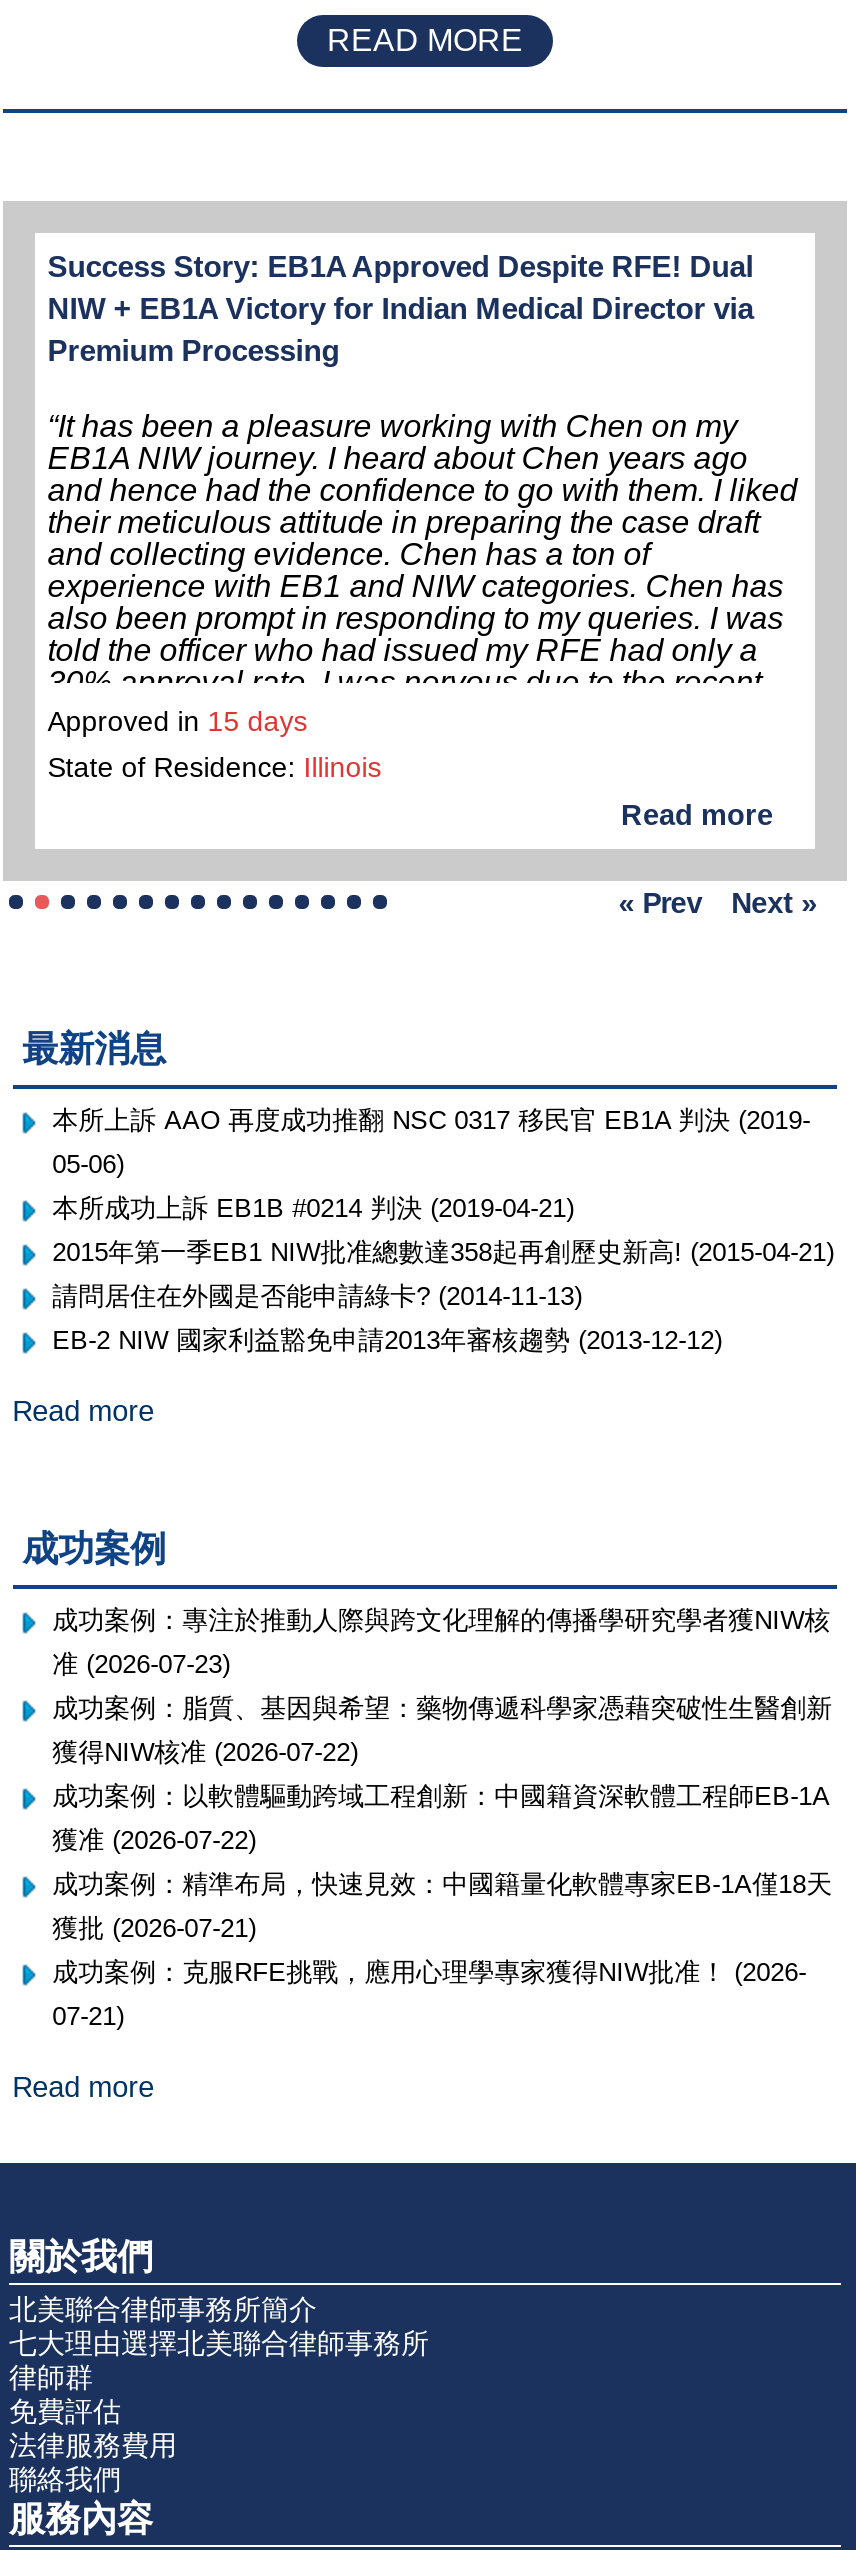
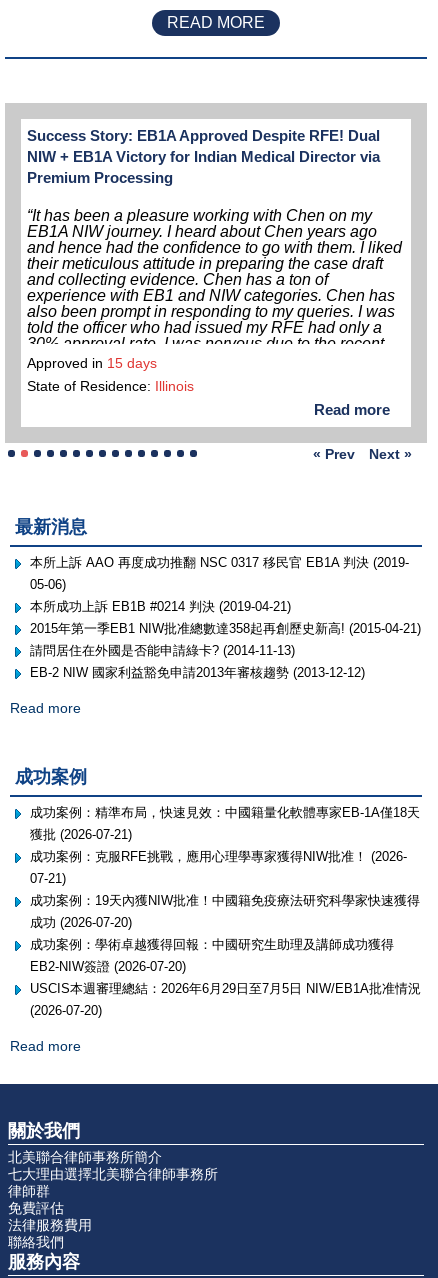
[52,1605,832,1855] 成功案例：專注於推動人際與跨文化理解的傳播學研究學者獲NIW核 | 准 (2026-07-23) | 成功案例：脂質、基因與希望：藥物傳遞科學家憑藉突破性生醫創新 | 獲得NIW核准 (2026-07-22) | 成功案例：以軟體驅動跨域工程創新：中國籍資深軟體工程師EB-1A | 獲准 (2026-07-22) -> none
moved [52,1869,832,2031] -> [30,805,420,886]: 成功案例：精準布局，快速見效：中國籍量化軟體專家EB-1A僅18天 | 獲批 (2026-07-21) | 成功案例：克服RFE挑戰，應用心理學專家獲得NIW批准！ (2026- | 07-21)
none -> [30,893,421,1018] 成功案例：19天內獲NIW批准！中國籍免疫療法研究科學家快速獲得 | 成功 (2026-07-20) | 成功案例：學術卓越獲得回報：中國研究生助理及講師成功獲得 | EB2-NIW簽證 (2026-07-20) | USCIS本週審理總結：2026年6月29日至7月5日 NIW/EB1A批准情況 | (2026-07-20)

